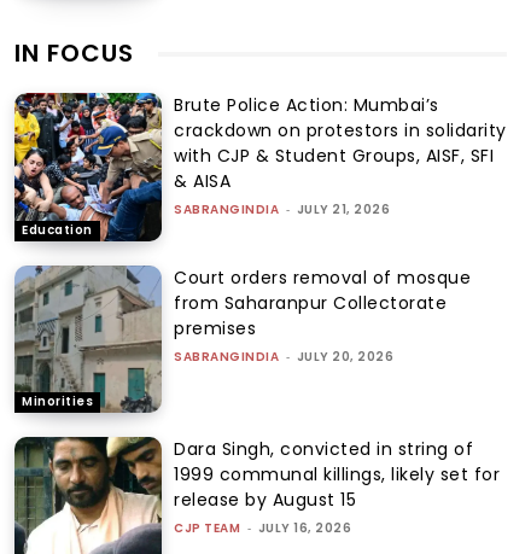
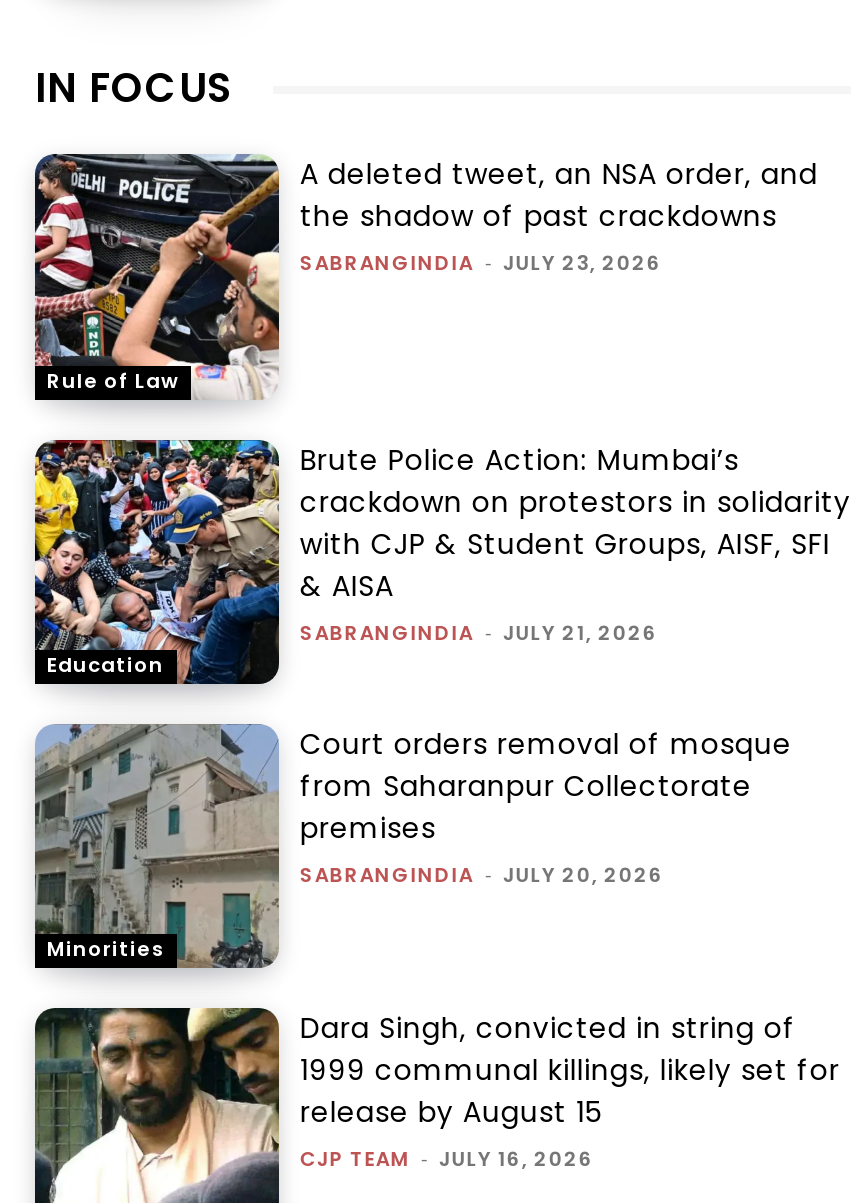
none -> [33,152,281,400] [image] | Rule of Law
none -> [300,154,818,278] A deleted tweet, an NSA order, and | the shadow of past crackdowns | SABRANGINDIA - JULY 23, 2026

